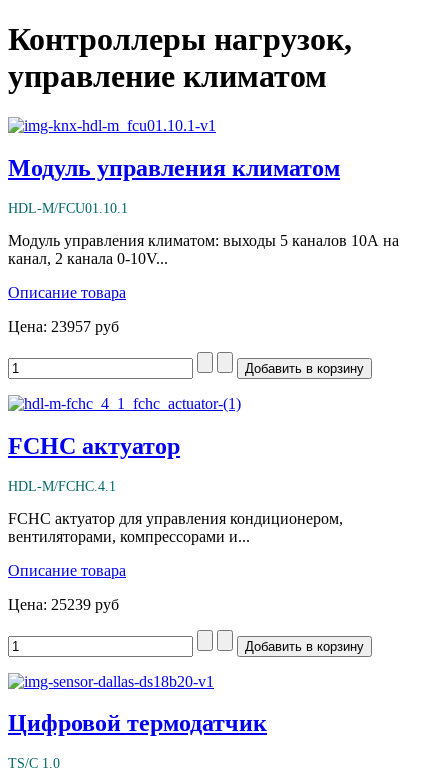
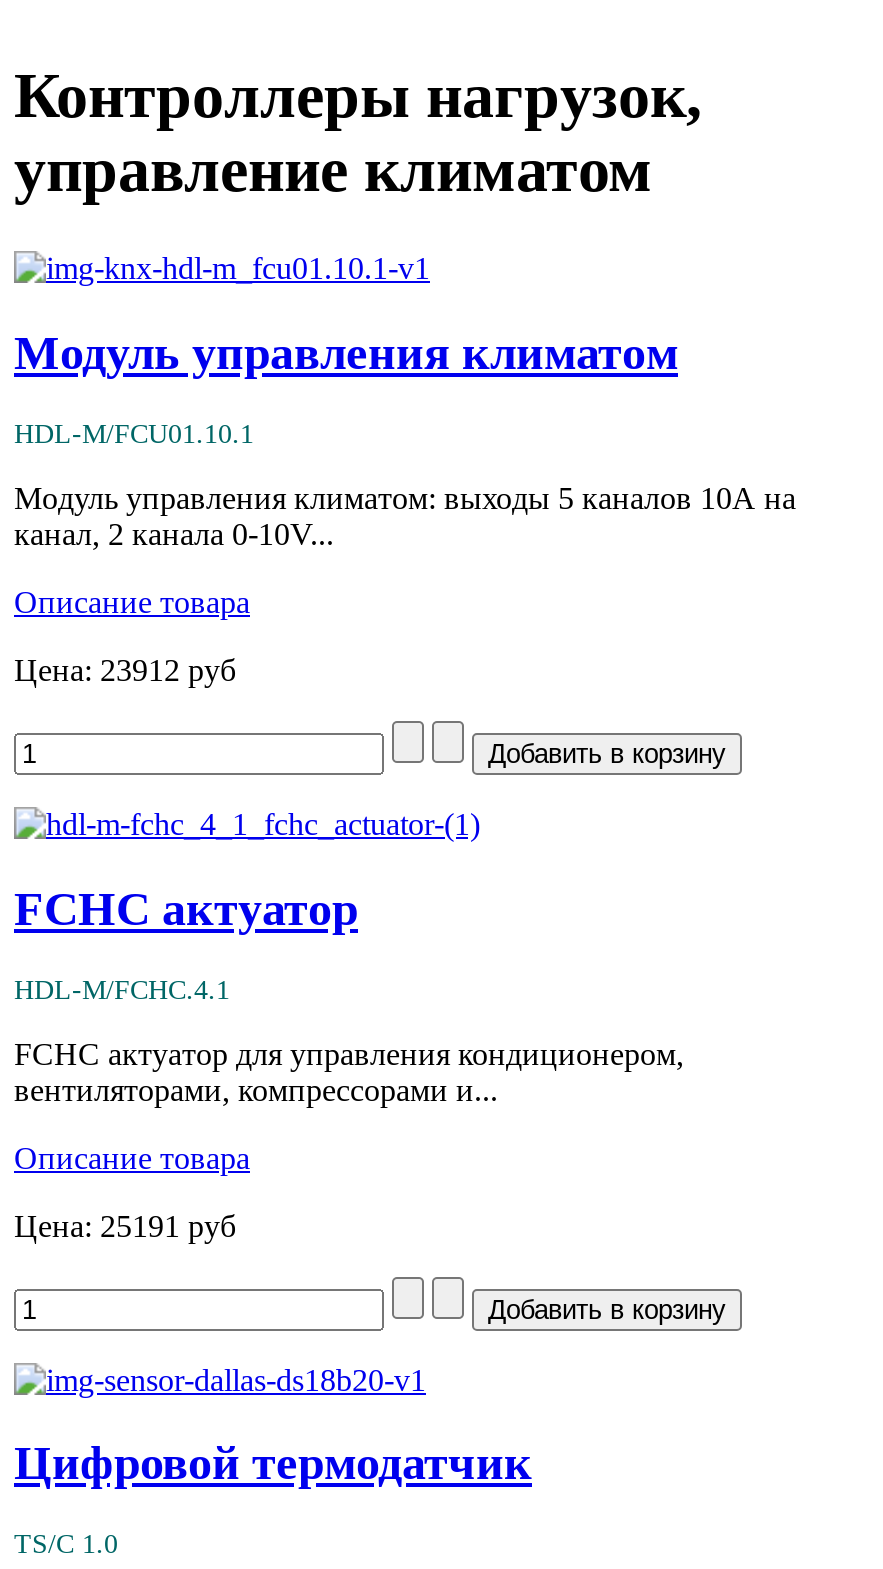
[8,318,119,335] Цена: 23957 руб -> [14,652,236,686] Цена: 23912 руб
[8,595,119,612] Цена: 25239 руб -> [14,1208,236,1242] Цена: 25191 руб

